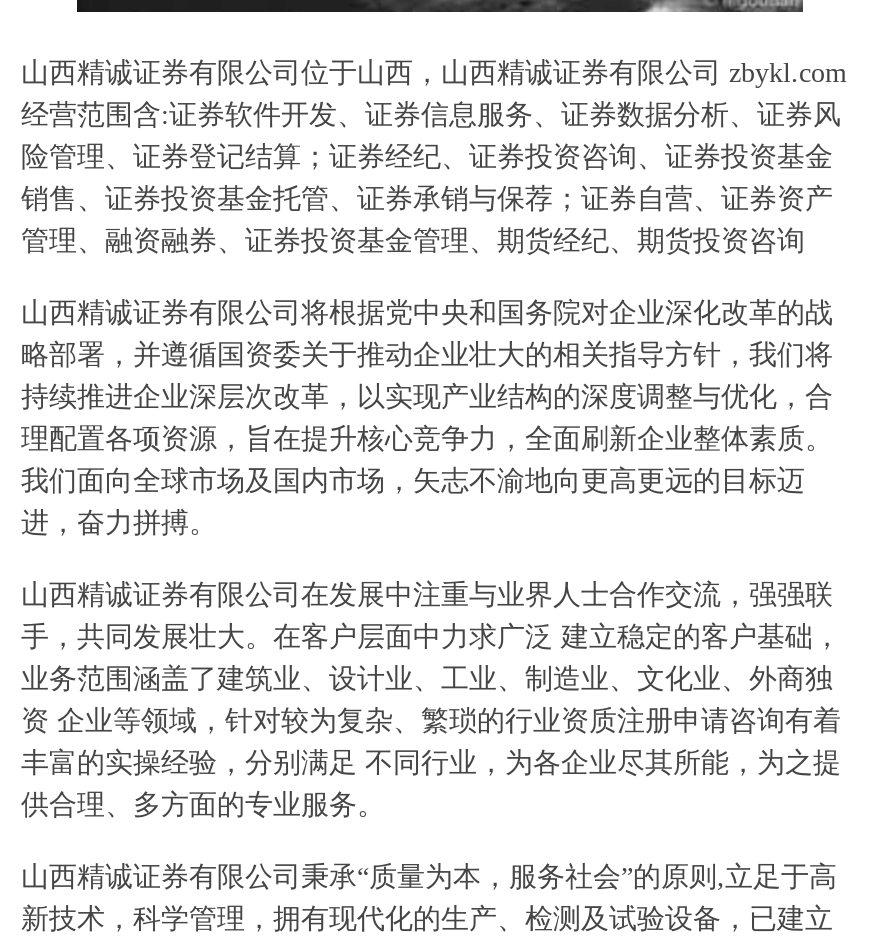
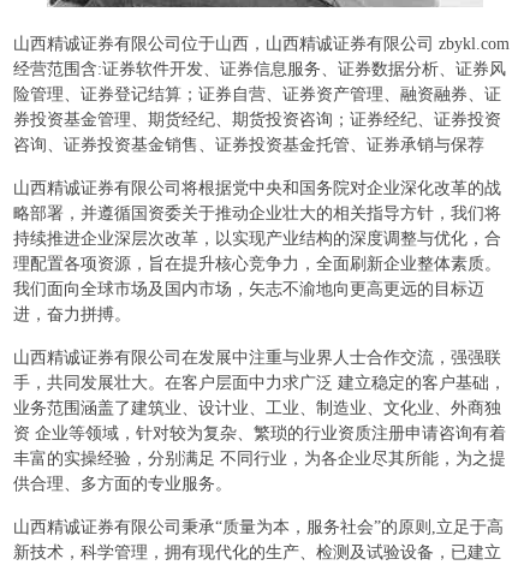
[21,142,833,256] 险管理、证券登记结算；证券经纪、证券投资咨询、证券投资基金 | 销售、证券投资基金托管、证券承销与保荐；证券自营、证券资产 | 管理、融资融券、证券投资基金管理、期货经纪、期货投资咨询 -> [13,85,501,154] 险管理、证券登记结算；证券自营、证券资产管理、融资融券、证 | 券投资基金管理、期货经纪、期货投资咨询；证券经纪、证券投资 | 咨询、证券投资基金销售、证券投资基金托管、证券承销与保荐

